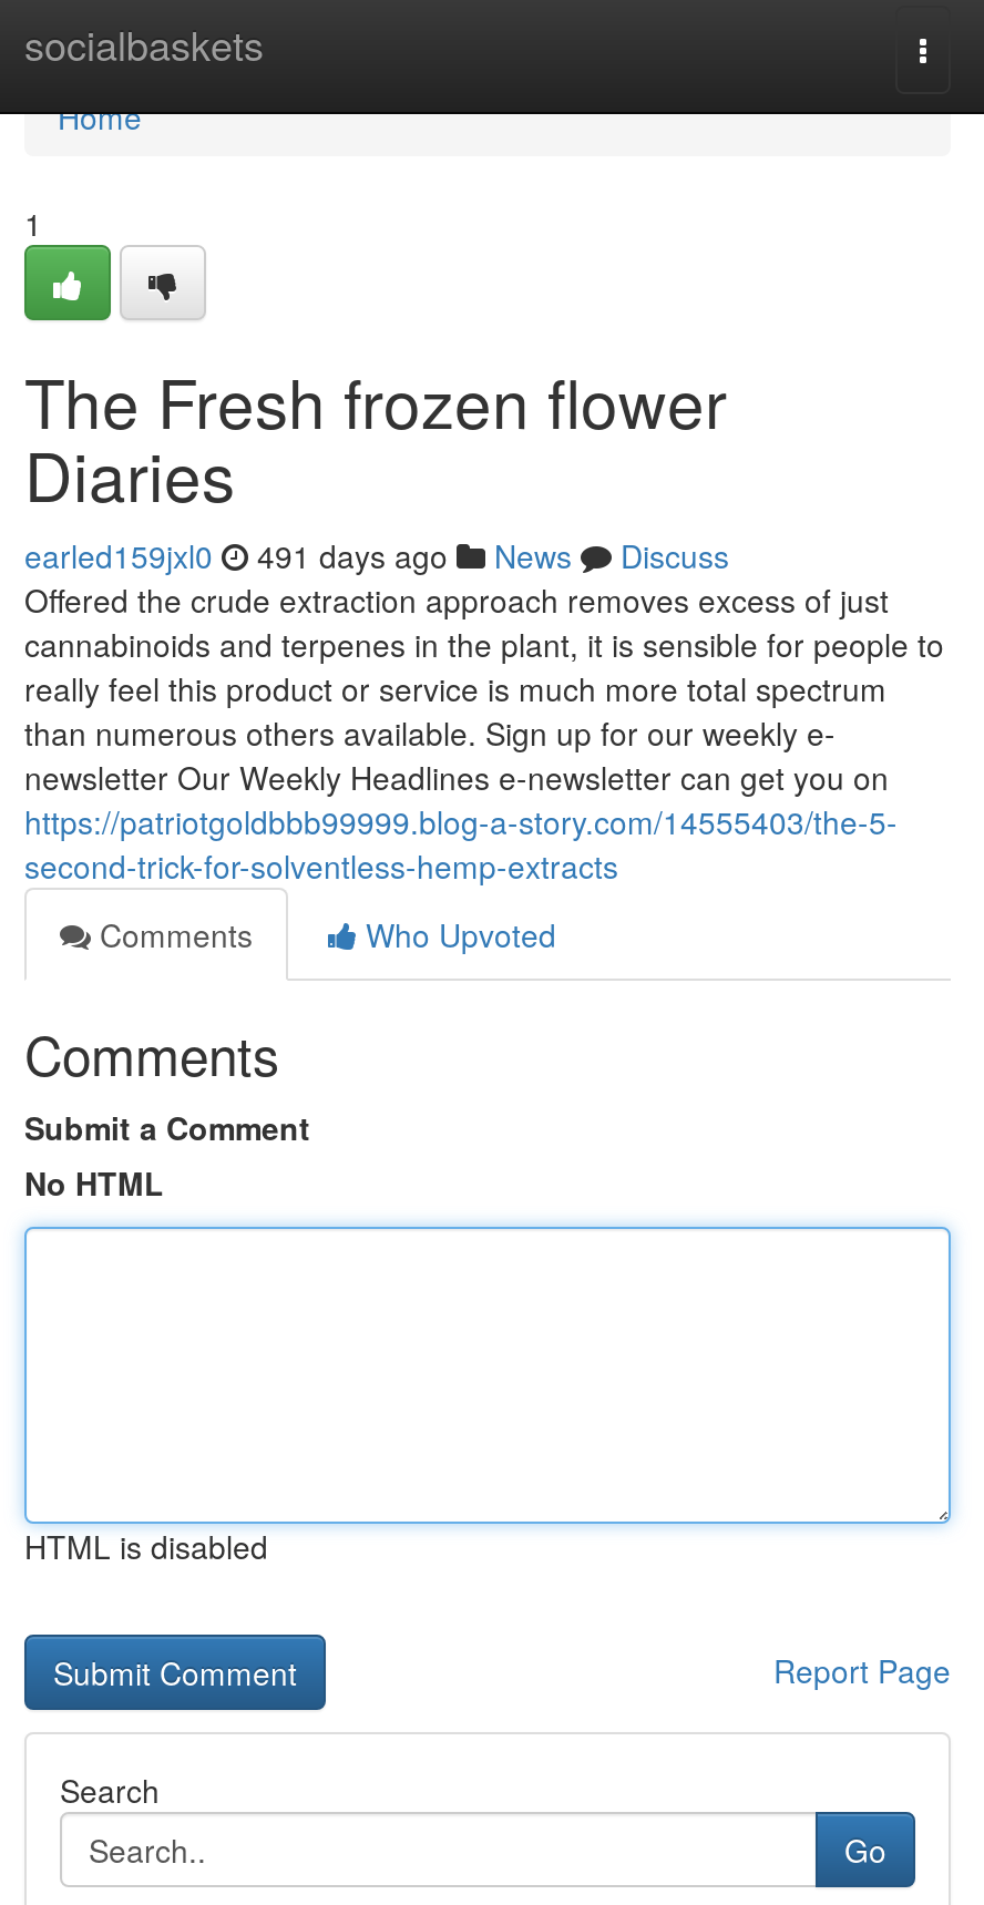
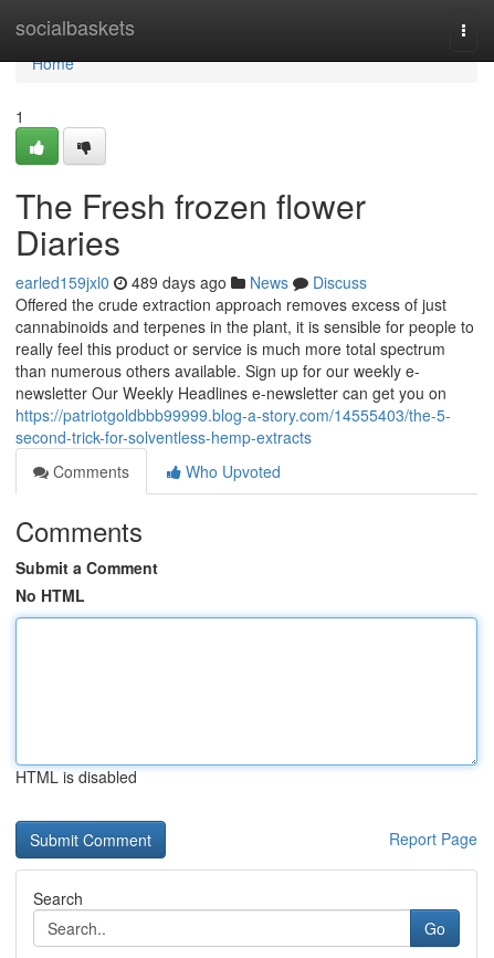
[24,533,729,577] earled159jxl0 491 days ago News Discuss -> [15,271,367,293] earled159jxl0 489 days ago News Discuss

